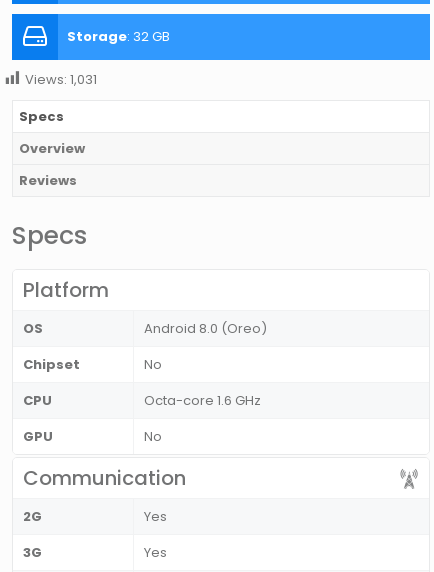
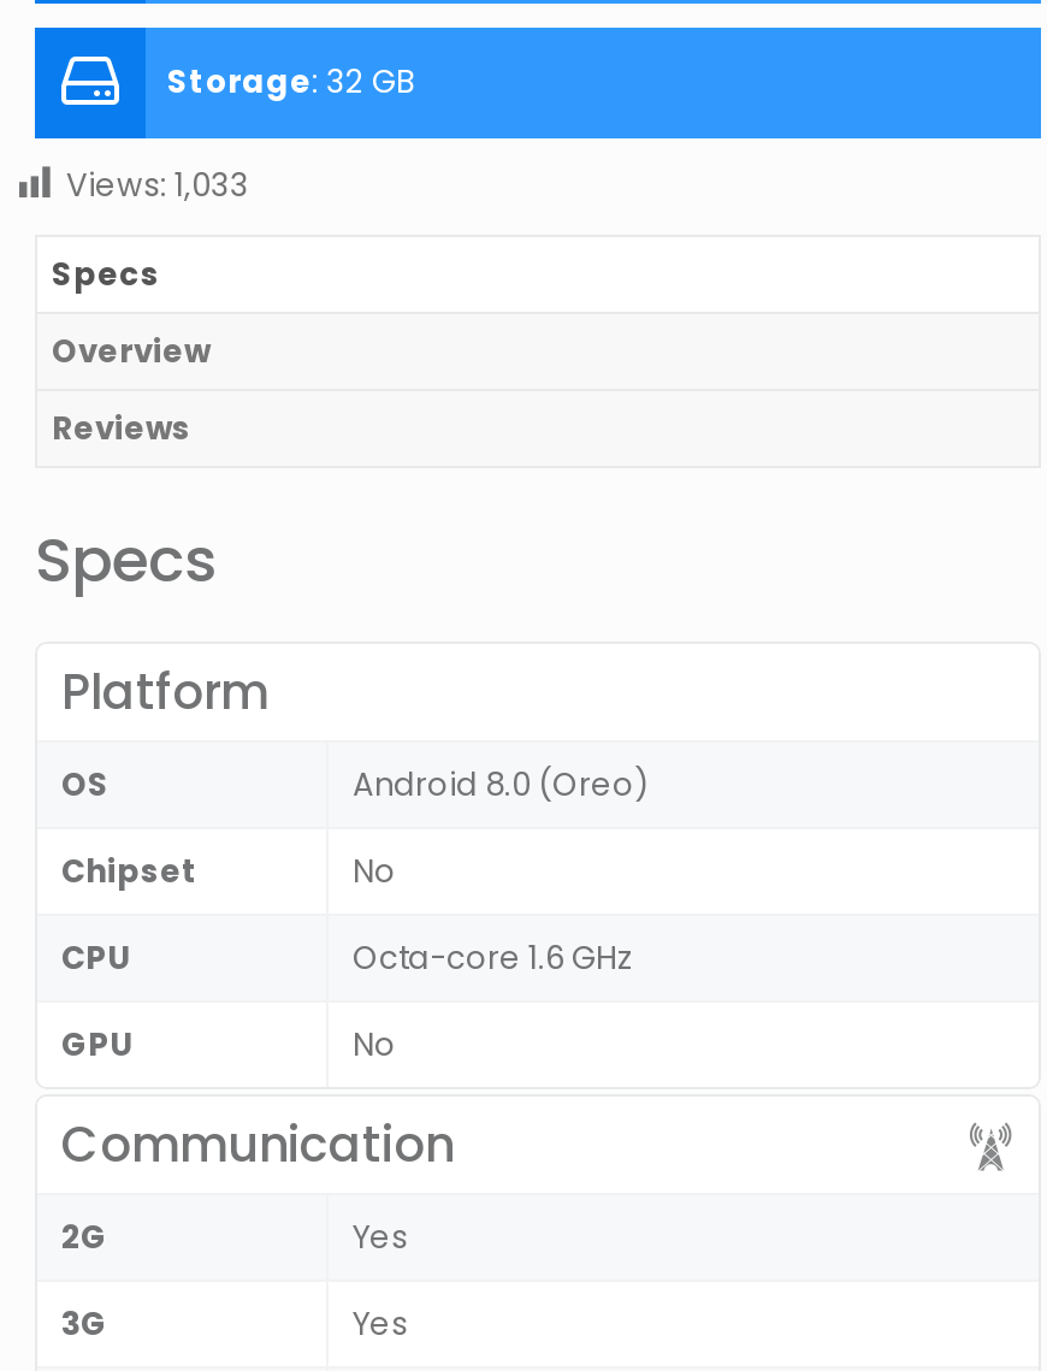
[25,70,97,89] Views: 1,031 -> [66,162,249,208] Views: 1,033

